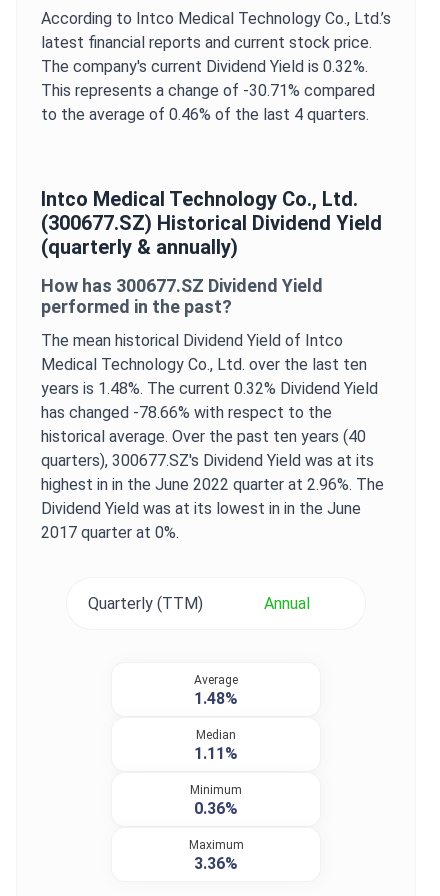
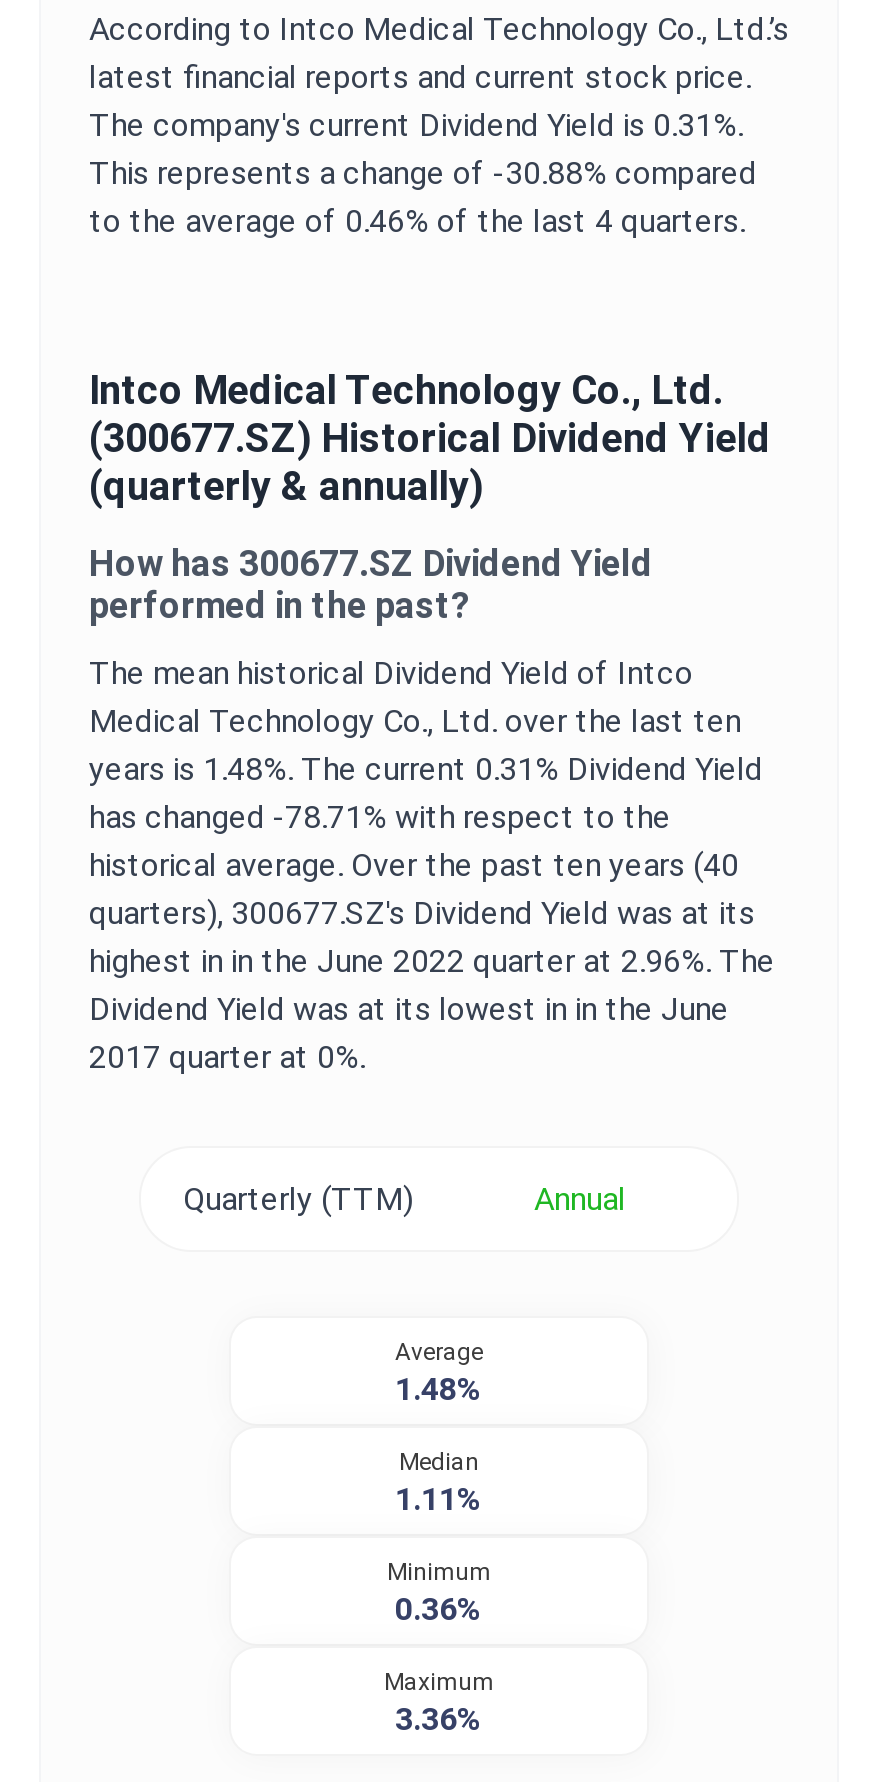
[41,57,368,76] The company's current Dividend Yield is 0.32%. -> [89,106,743,144] The company's current Dividend Yield is 0.31%.
[41,81,375,100] This represents a change of -30.71% compared -> [89,154,757,192] This represents a change of -30.88% compared
[41,379,378,398] years is 1.48%. The current 0.32% Dividend Yield -> [89,750,763,788] years is 1.48%. The current 0.31% Dividend Yield
[41,403,332,422] has changed -78.66% with respect to the -> [89,798,671,836] has changed -78.71% with respect to the

